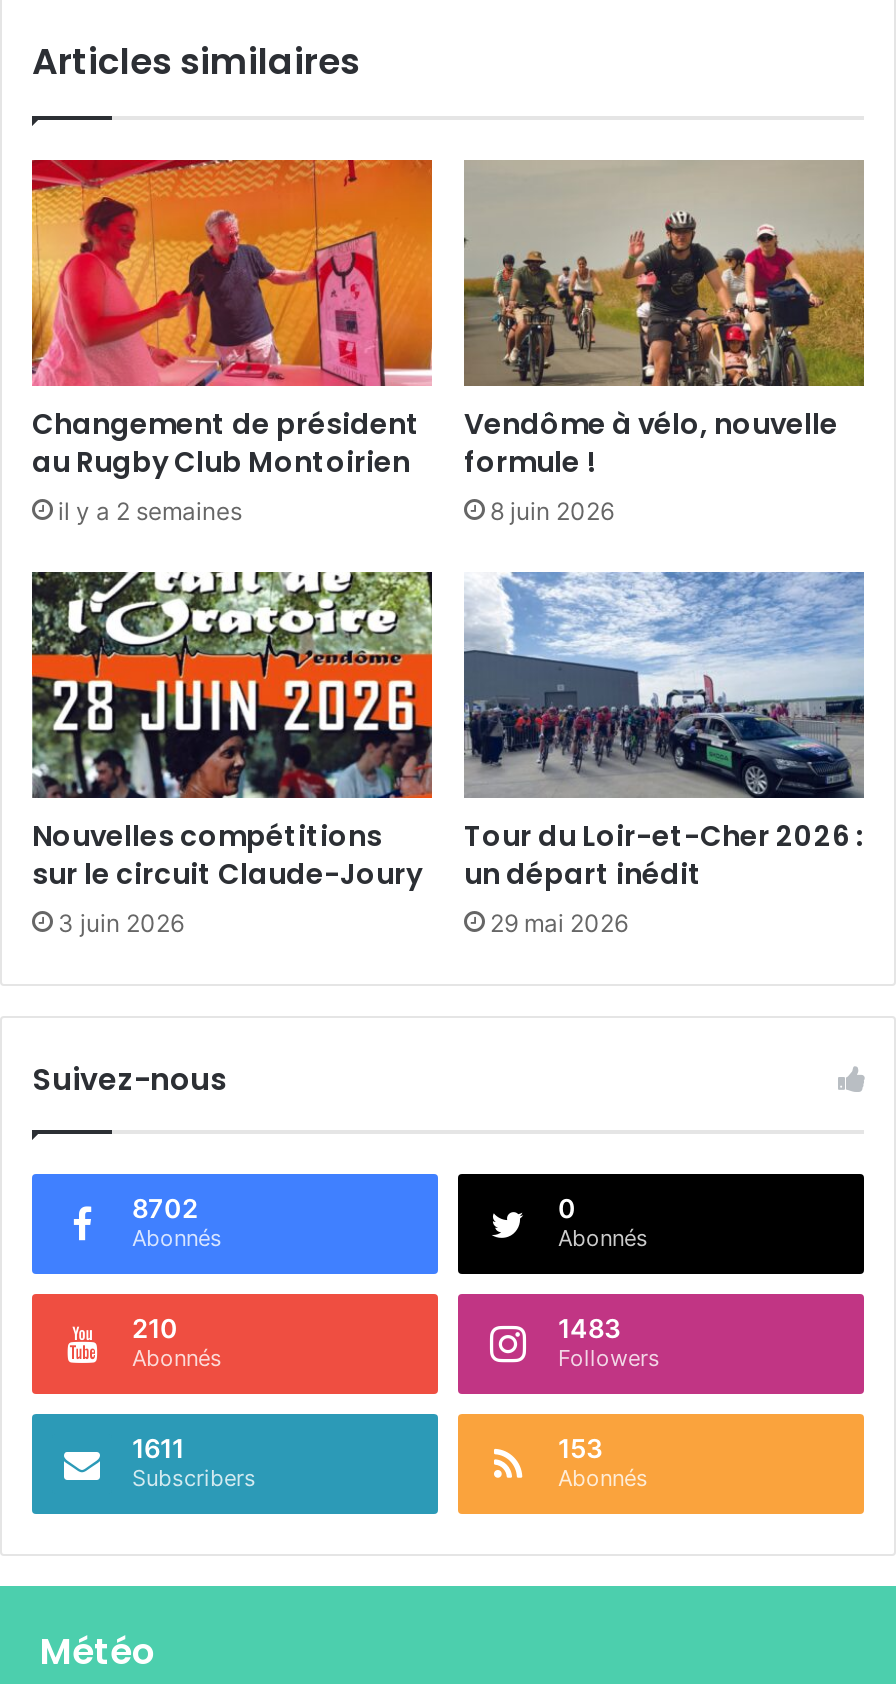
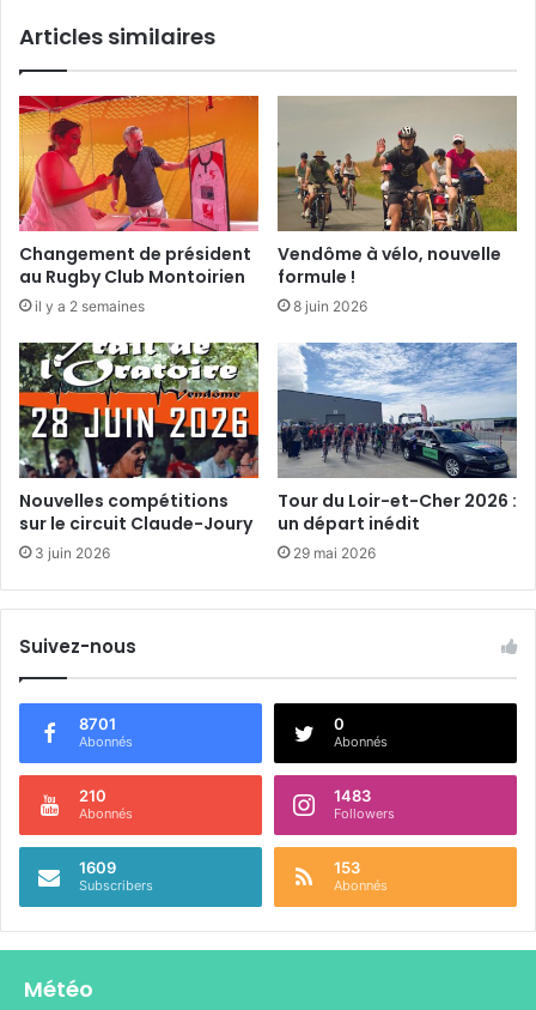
[132,1191,198,1223] 8702 -> [79,714,116,733] 8701
[132,1431,184,1463] 1611 -> [79,857,116,877] 1609

